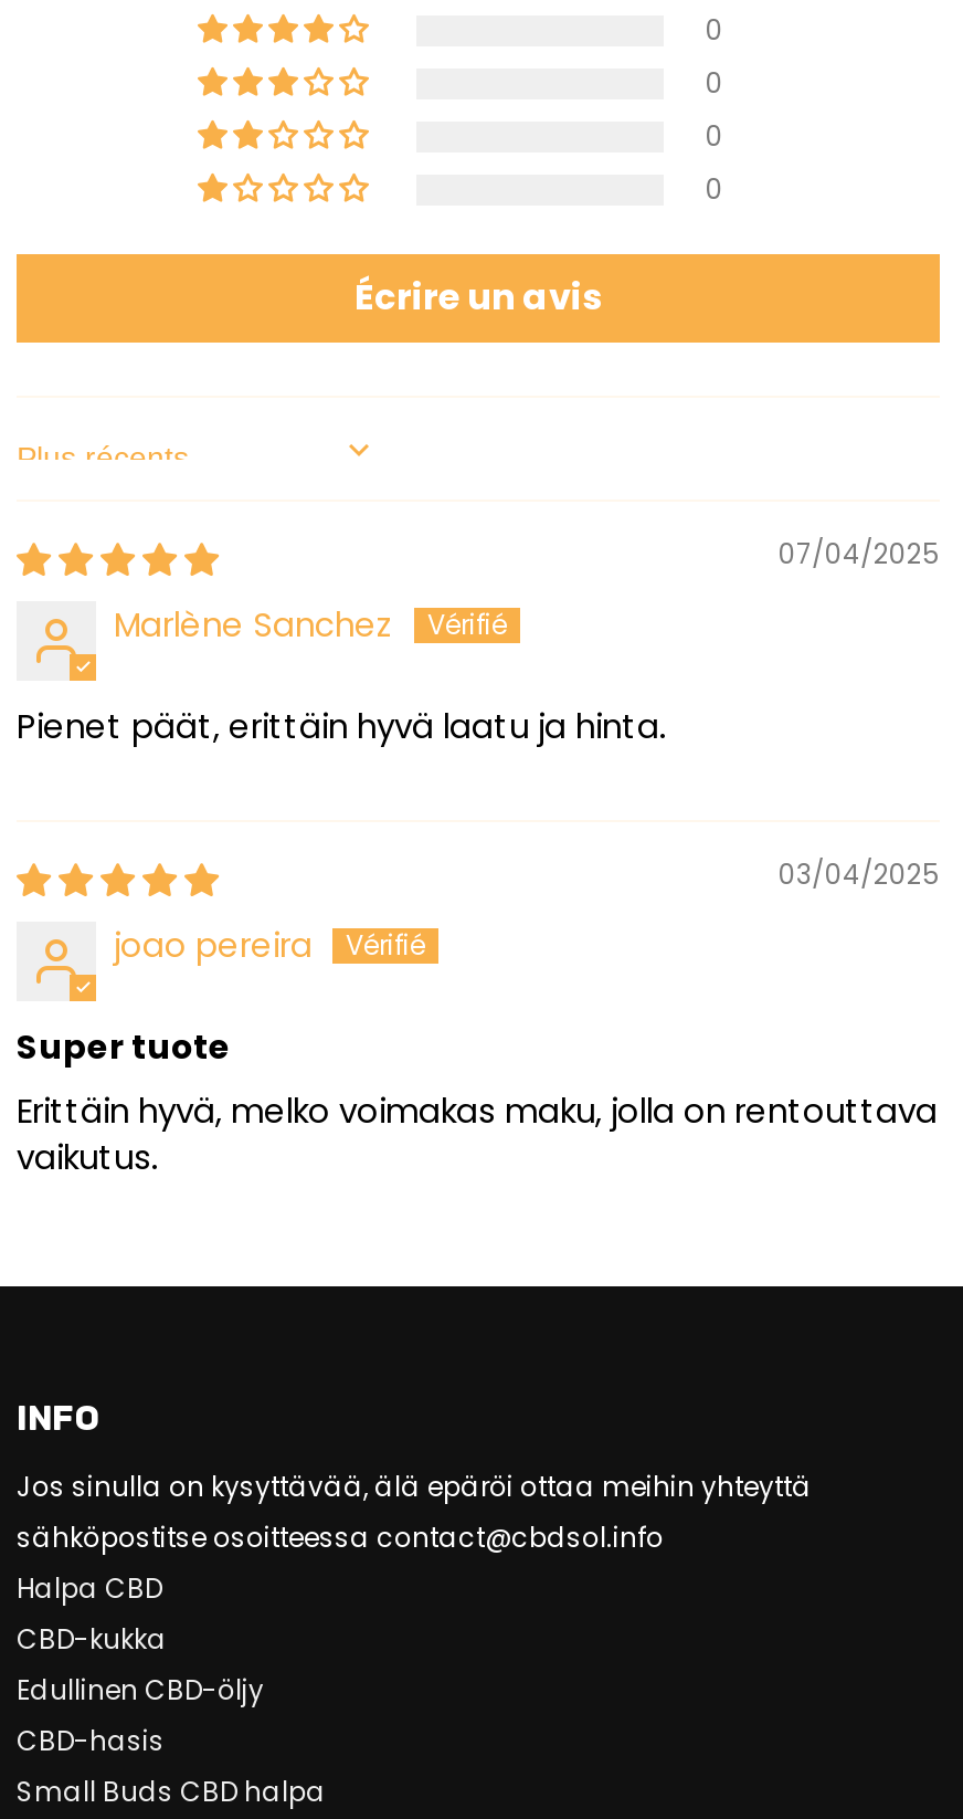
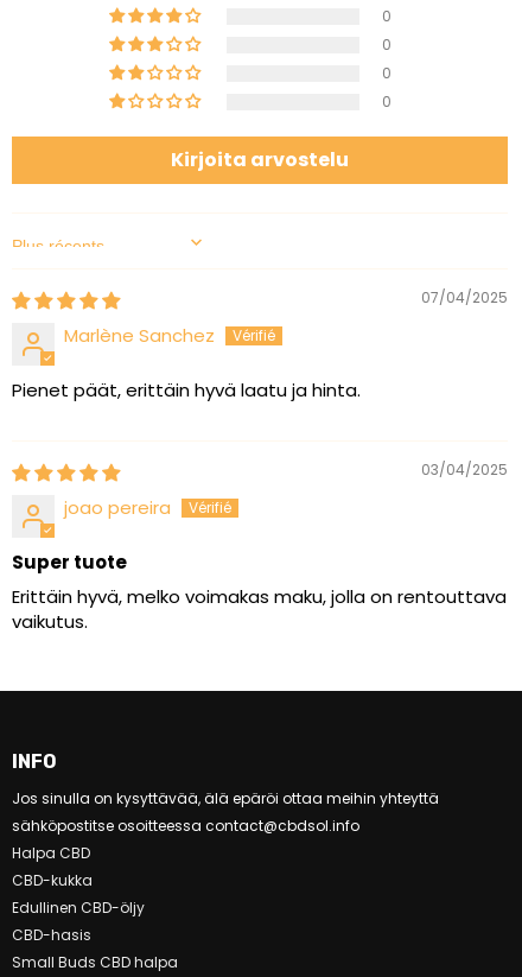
[354,272,602,323] Écrire un avis -> [171,146,349,173] Kirjoita arvostelu

